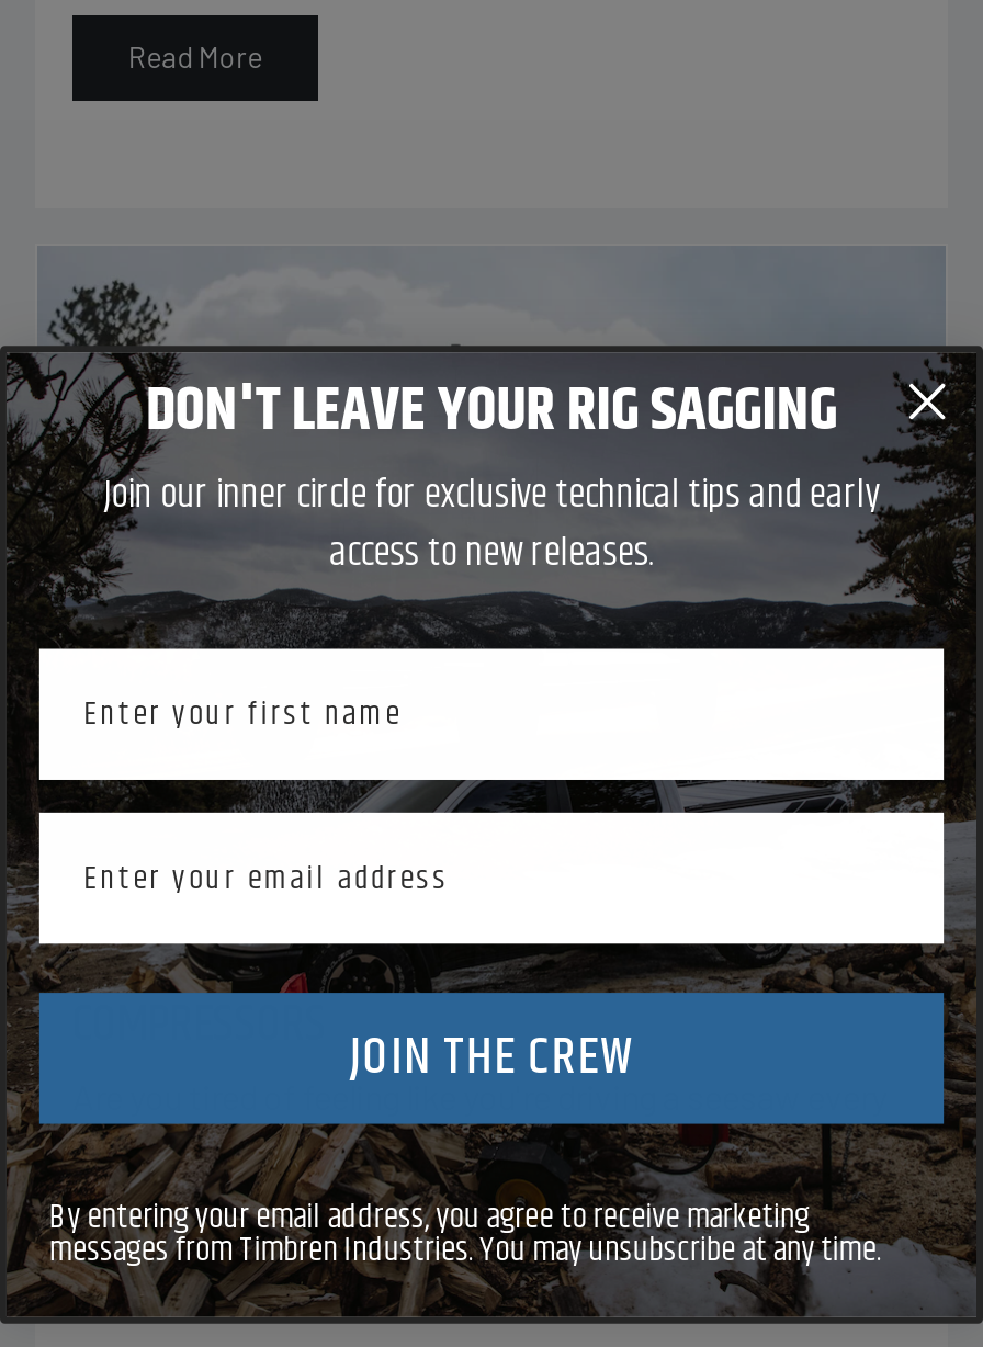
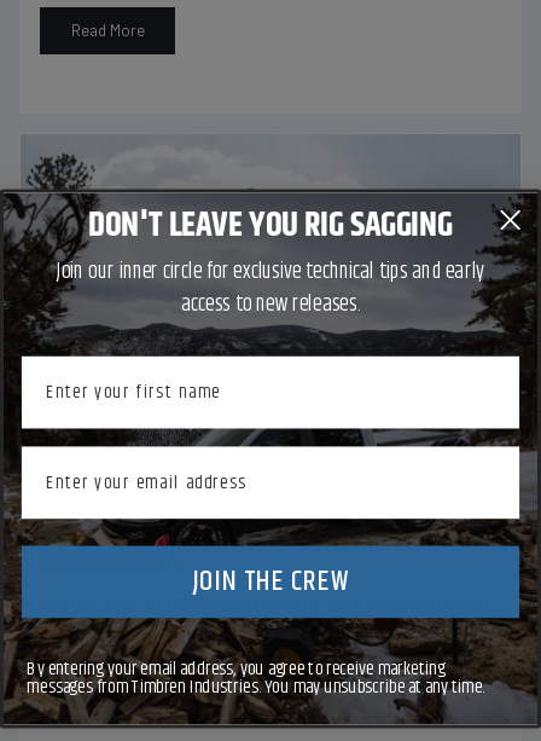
[146,365,837,459] DON'T LEAVE YOUR RIG SAGGING -> [88,200,453,252] DON'T LEAVE YOU RIG SAGGING

